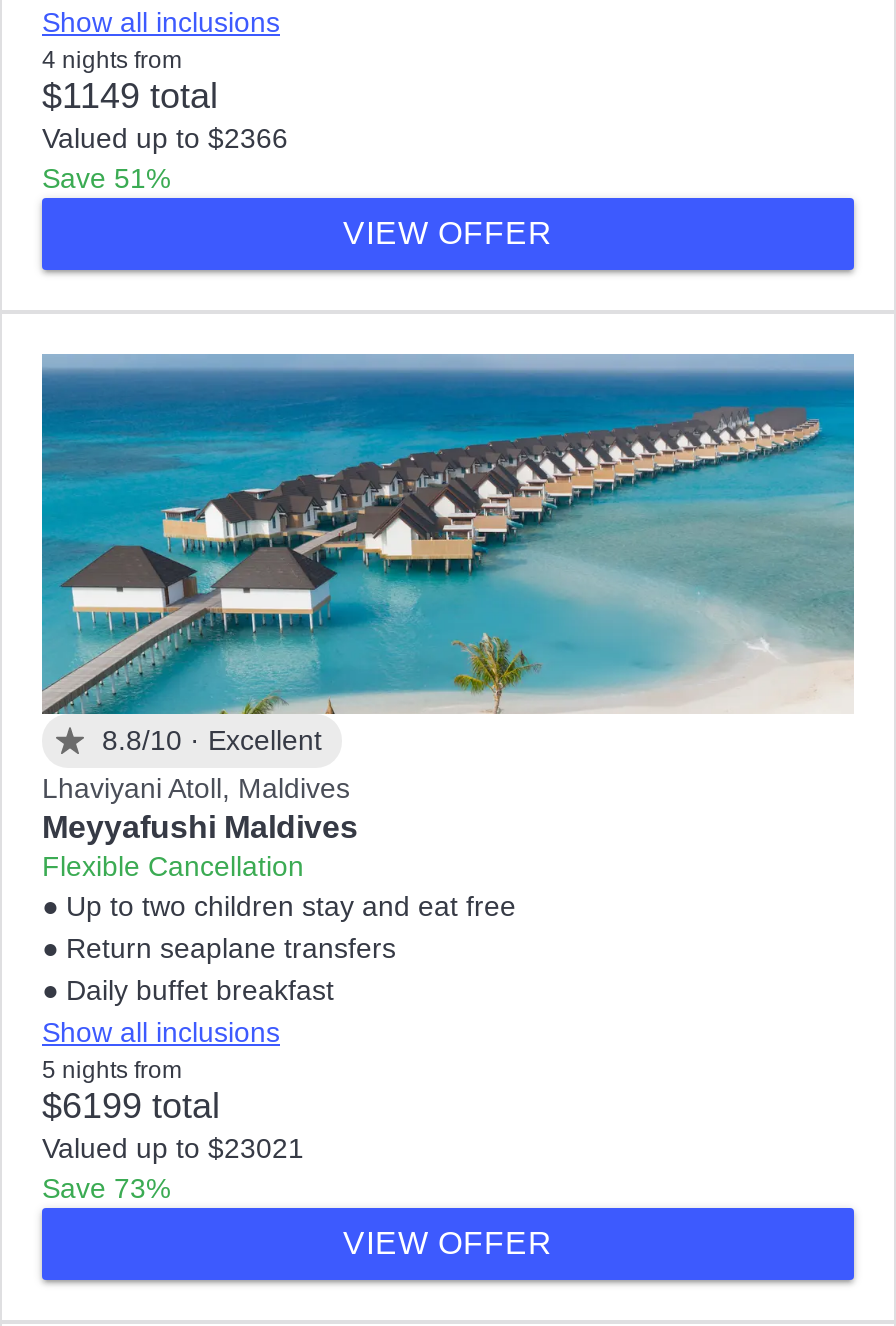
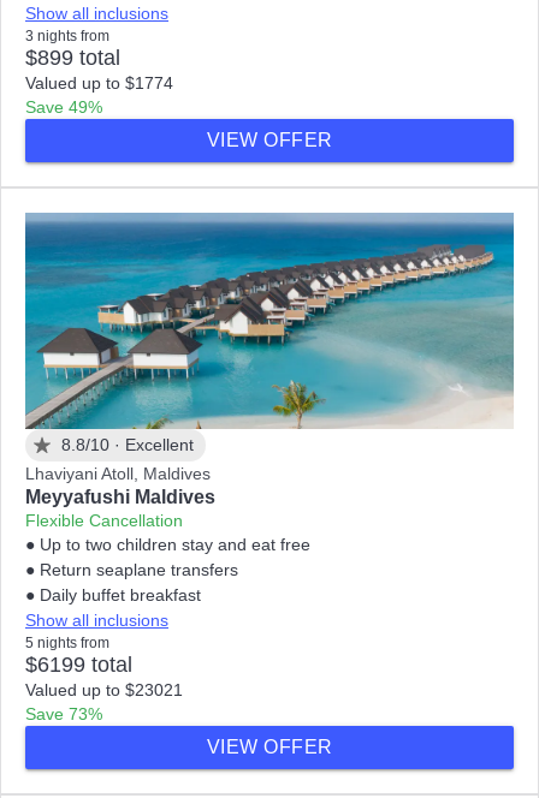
[42,46,182,74] 4 nights from -> [25,28,109,44] 3 nights from
[42,76,218,116] $1149 total -> [25,46,120,70] $899 total
[42,122,288,154] Valued up to $2366 -> [25,73,173,93] Valued up to $1774
[42,162,170,194] Save 51% -> [25,97,102,117] Save 49%

